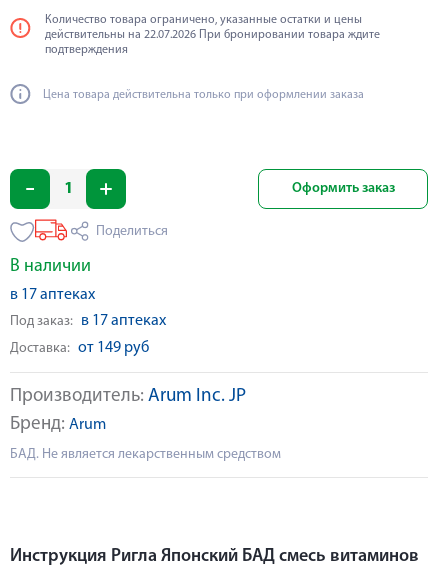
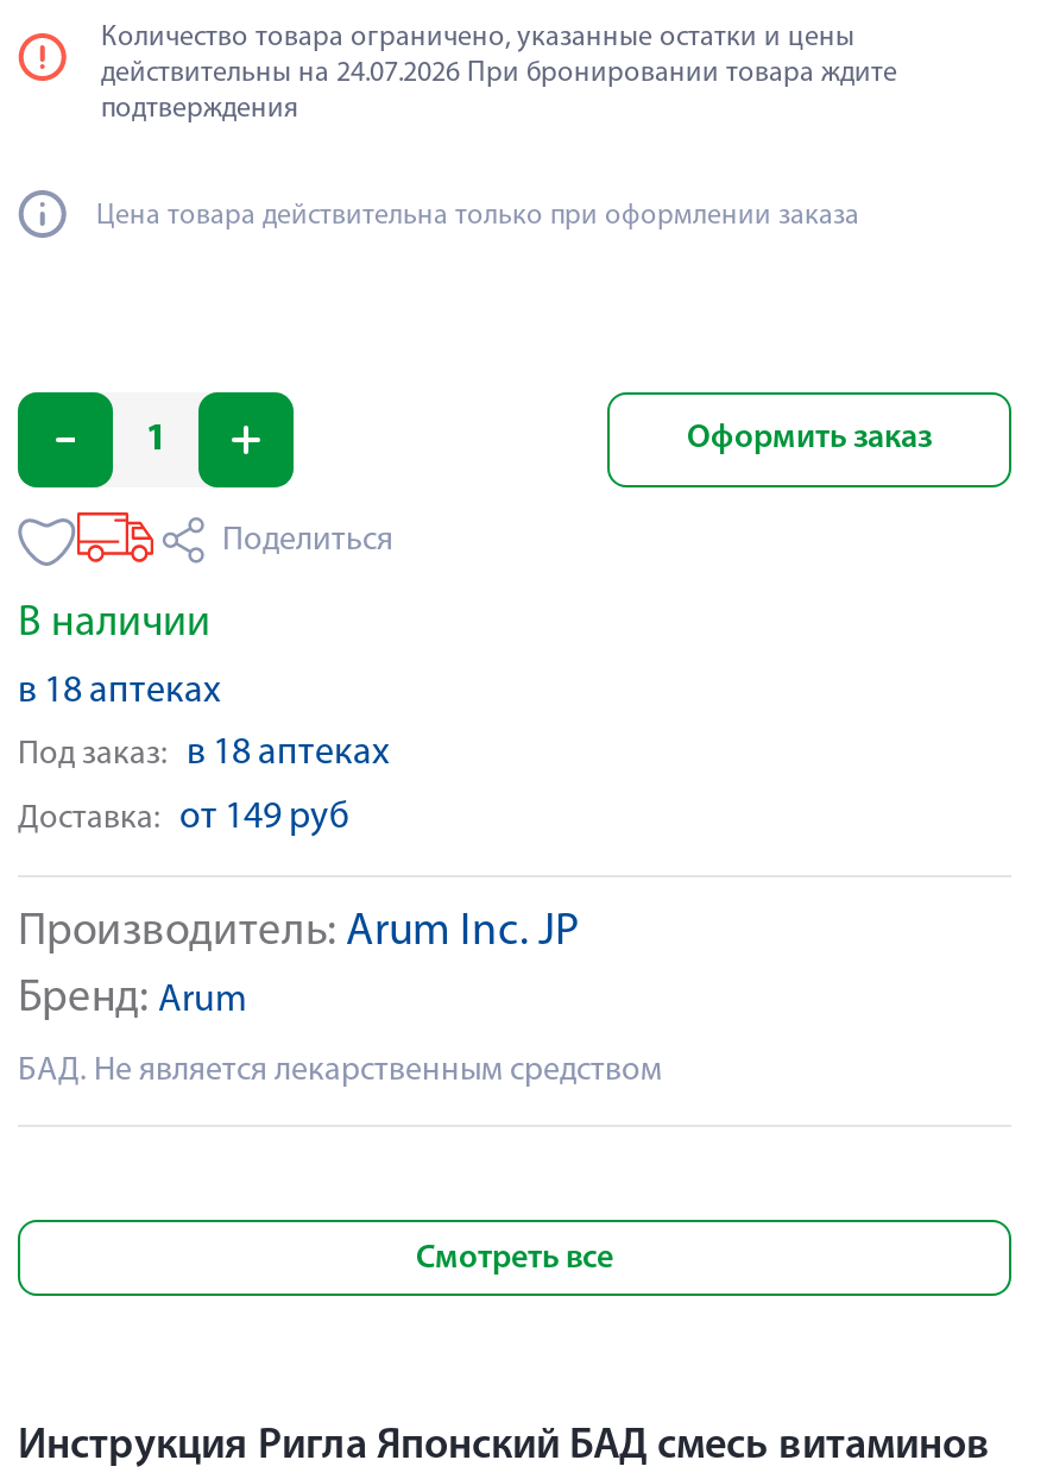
[45,29,380,41] действительны на 22.07.2026 При бронировании товара ждите -> [101,59,897,88] действительны на 24.07.2026 При бронировании товара ждите
[10,287,95,303] в 17 аптеках -> [18,673,220,711] в 18 аптеках
[10,313,166,329] Под заказ: в 17 аптеках -> [18,735,389,773] Под заказ: в 18 аптеках
none -> [416,1241,613,1277] Смотреть все

